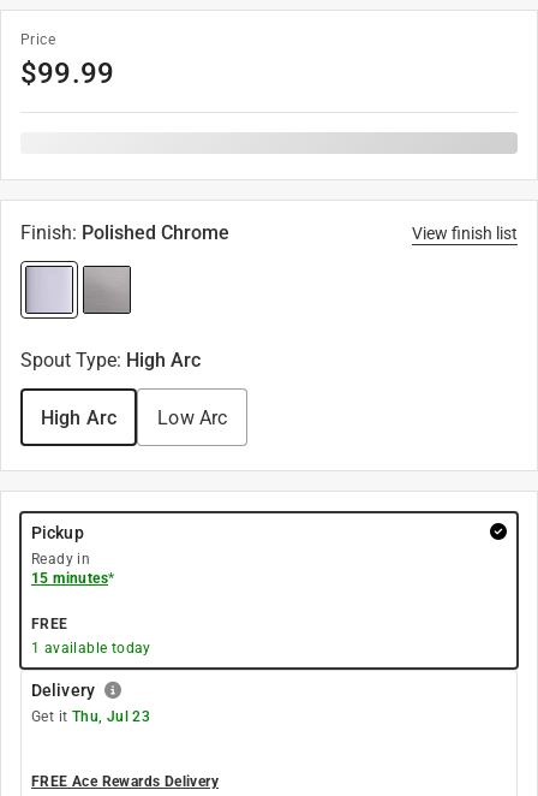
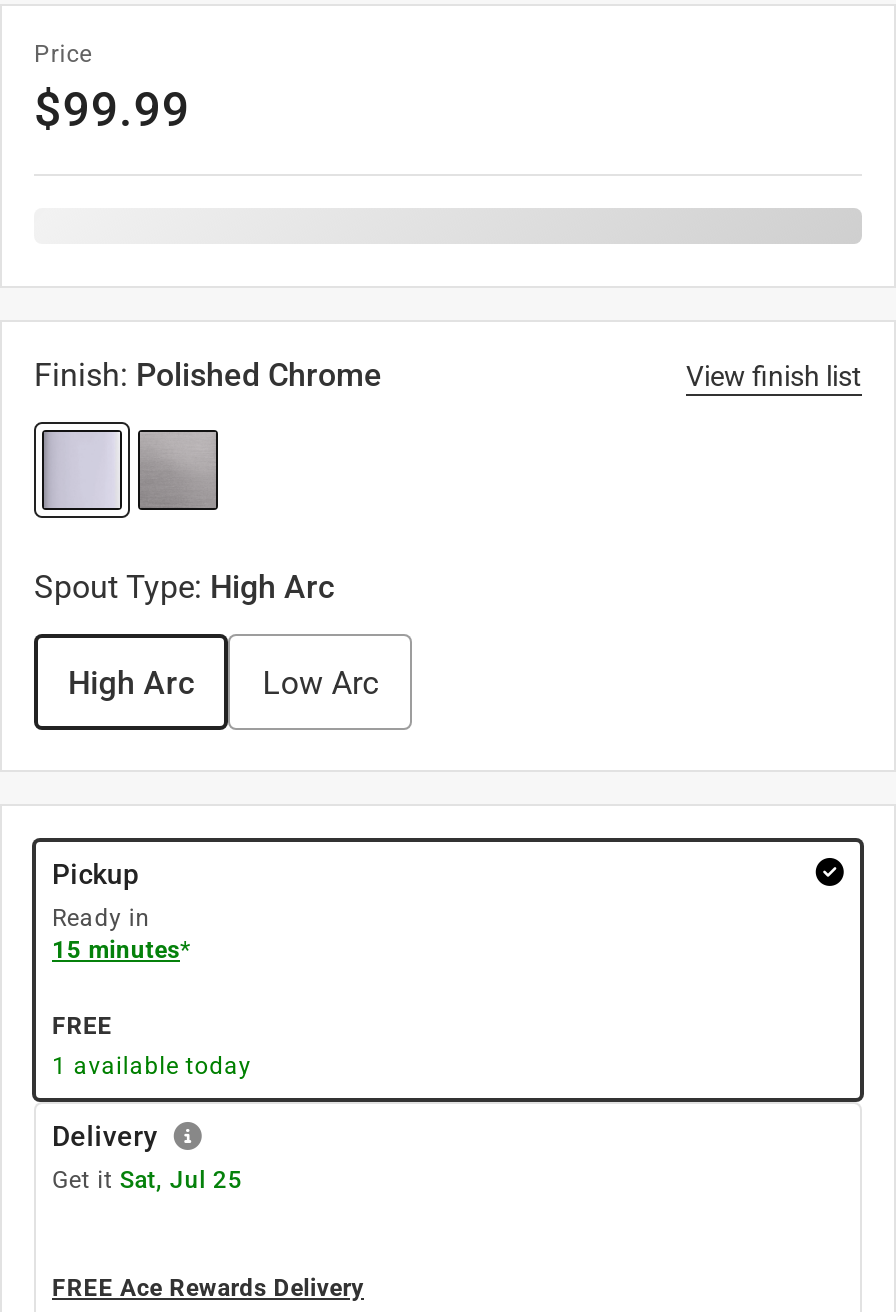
[31,708,150,725] Get it Thu, Jul 23 -> [52,1166,242,1194] Get it Sat, Jul 25

